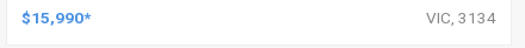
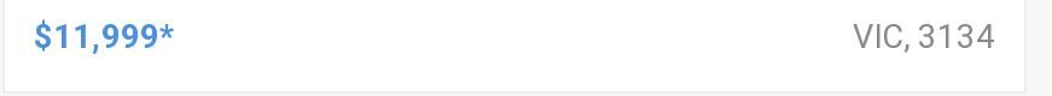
[21,8,91,27] $15,990* -> [34,16,174,55] $11,999*

